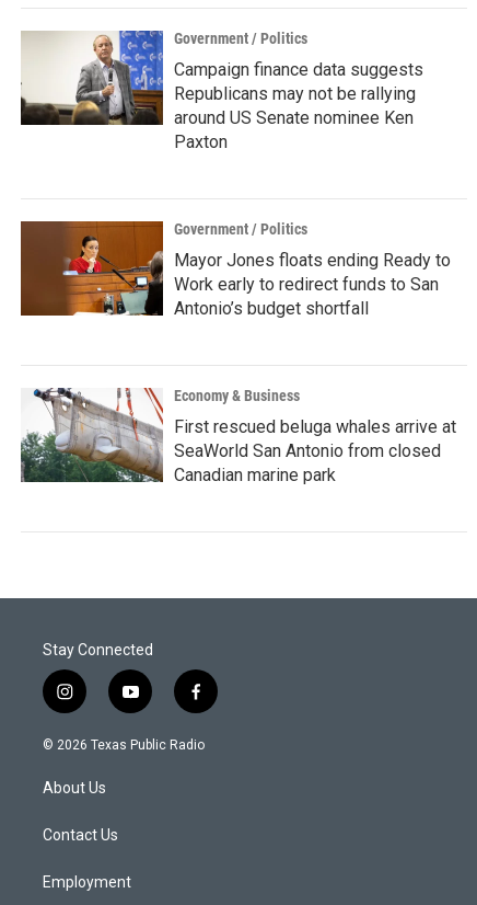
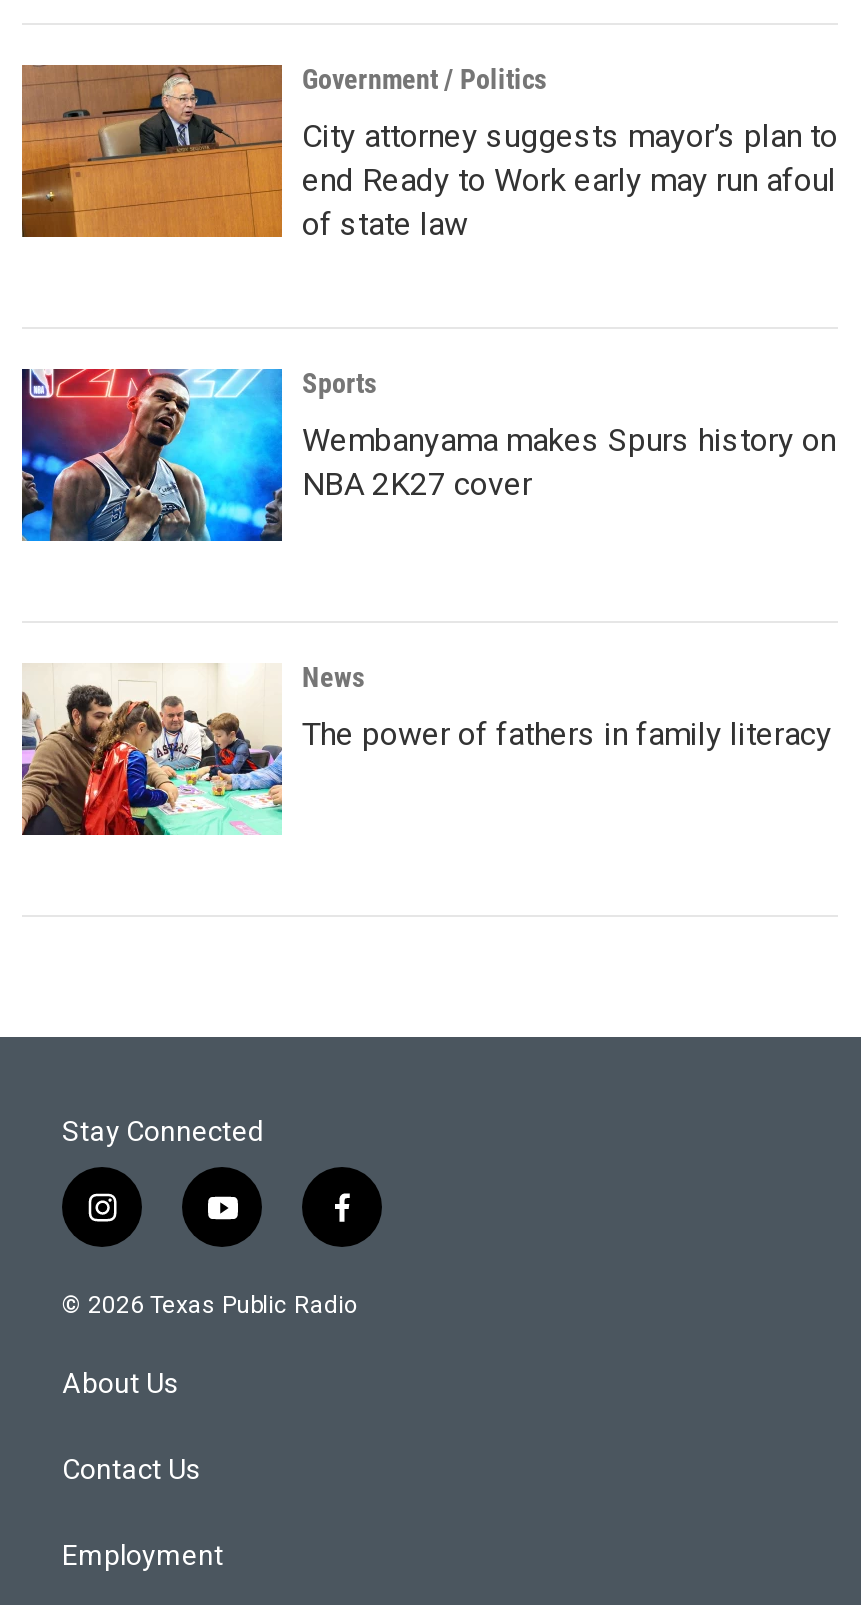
[20,30,423,152] [image] | Campaign finance data suggests | Republicans may not be rallying | around US Senate nominee Ken | Paxton -> [20,63,838,243] [image] | City attorney suggests mayor’s plan to | end Ready to Work early may run afoul | of state law
[20,220,307,317] [image] | Government / Politics -> [20,367,376,543] [image] | Sports
[174,250,451,319] Mayor Jones floats ending Ready to | Work early to redirect funds to San | Antonio’s budget shortfall -> [302,421,836,503] Wembanyama makes Spurs history on | NBA 2K27 cover
[20,387,300,483] [image] | Economy & Business -> [20,661,364,837] [image] | News
[174,416,456,485] First rescued beluga whales arrive at | SeaWorld San Antonio from closed | Canadian marine park -> [302,715,832,753] The power of fathers in family literacy

